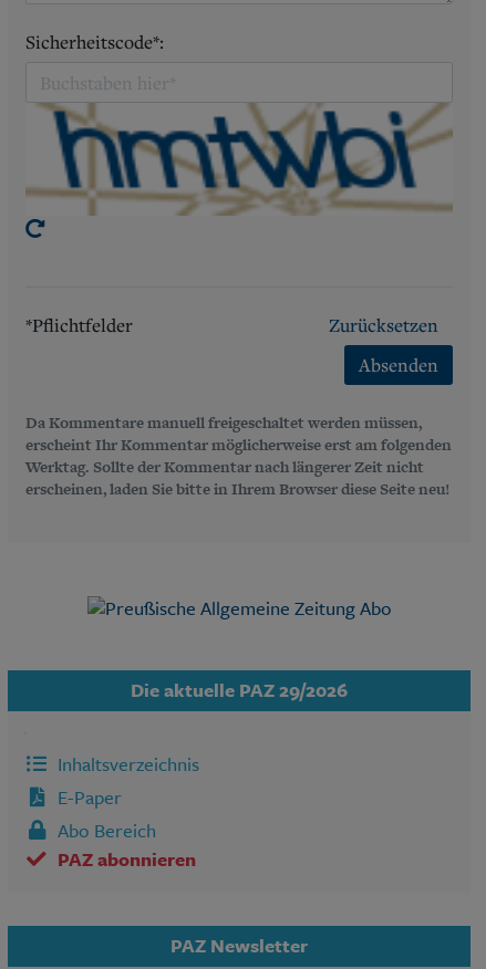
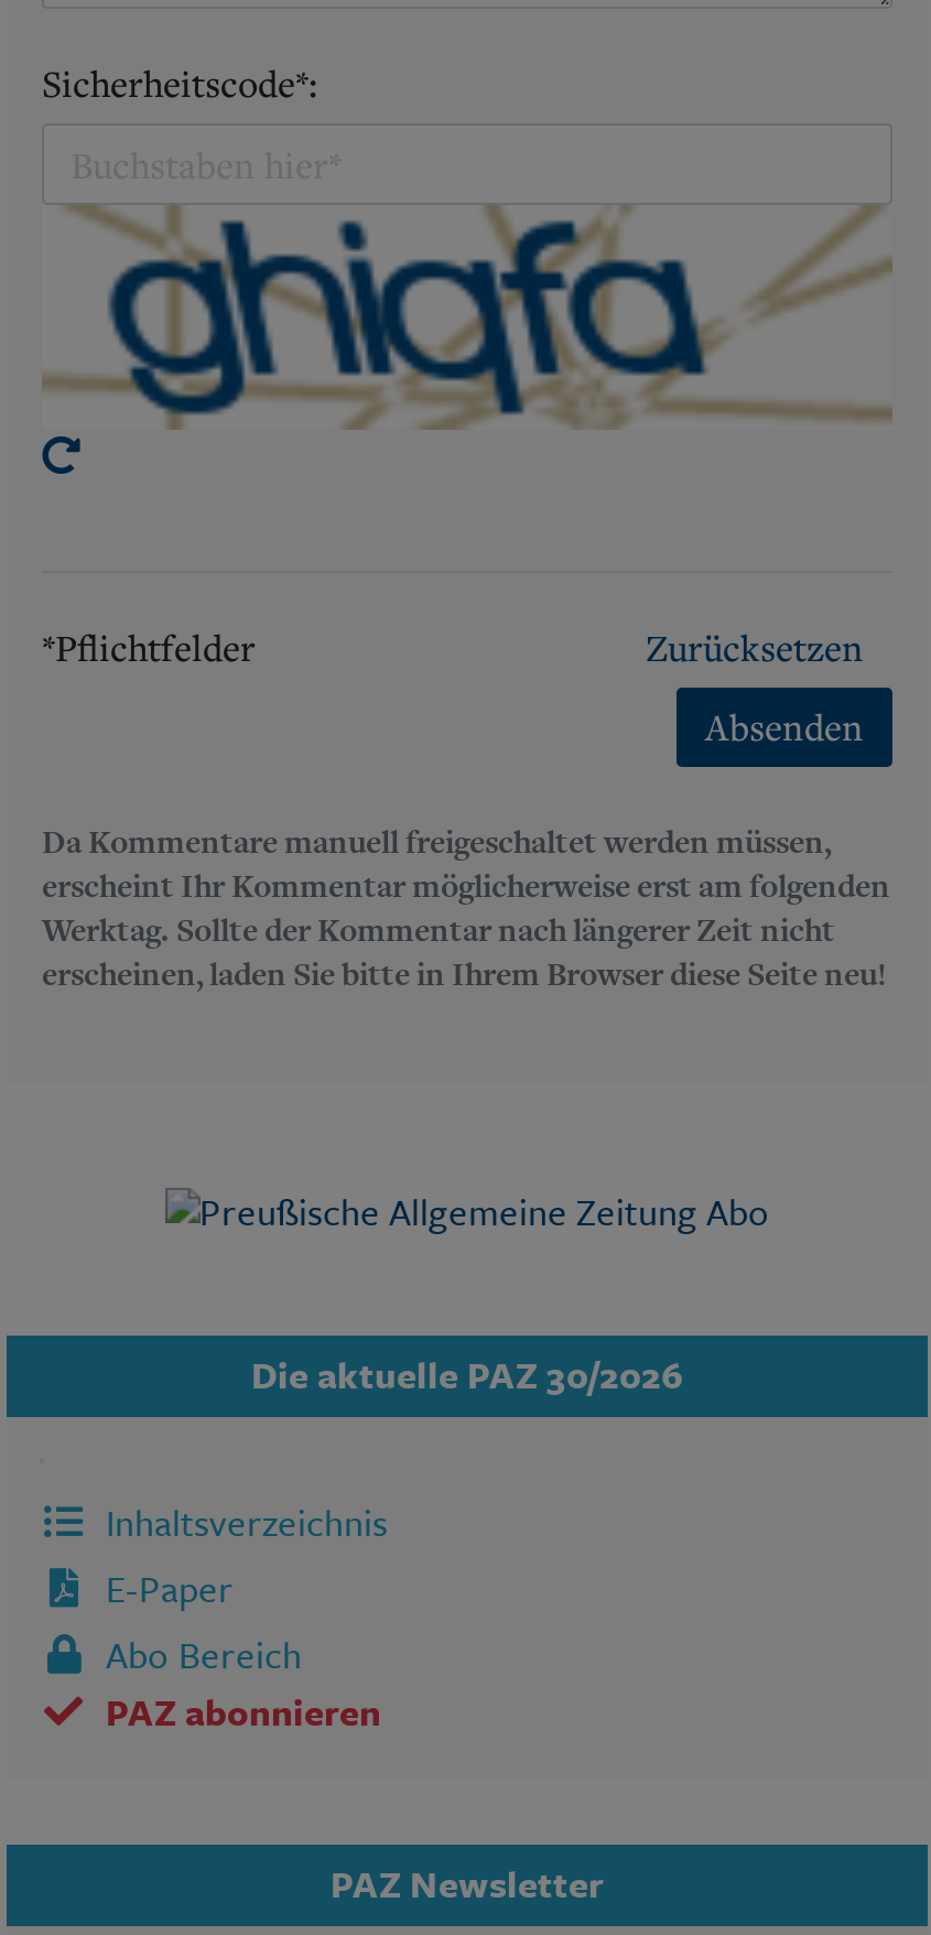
[52,110,417,208] [image] -> [97,218,820,417] [image]
[131,676,348,704] Die aktuelle PAZ 29/2026 -> [251,1347,683,1402] Die aktuelle PAZ 30/2026

